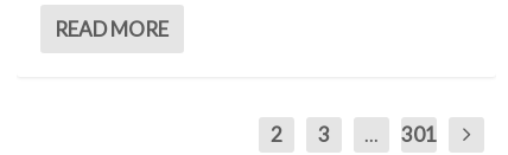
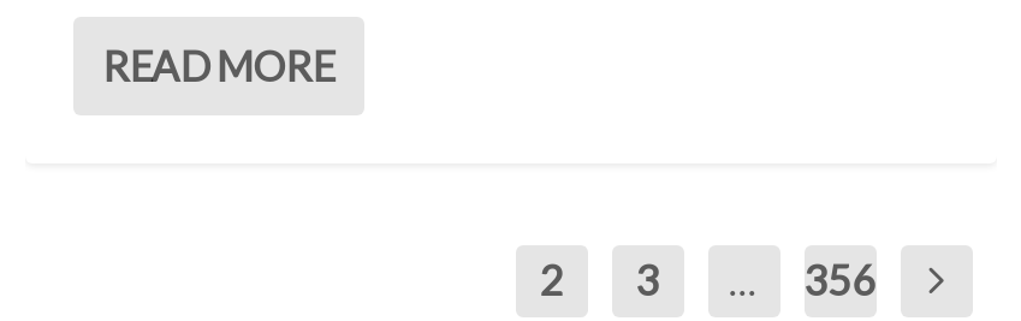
[401,122,436,147] 301 -> [804,255,876,305] 356

